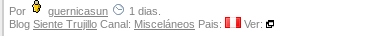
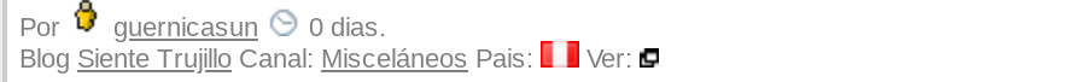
[9,5,161,17] Por guernicasun 1 dias. -> [19,11,386,40] Por guernicasun 0 dias.

